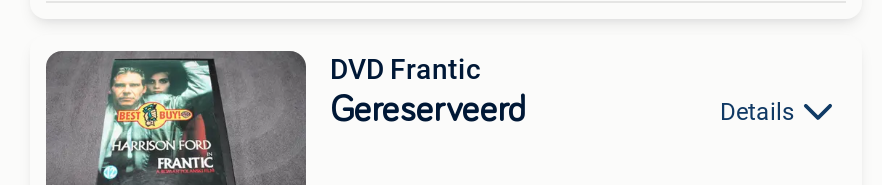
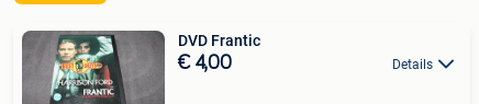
[330,93,526,129] Gereserveerd -> [178,54,232,73] € 4,00

